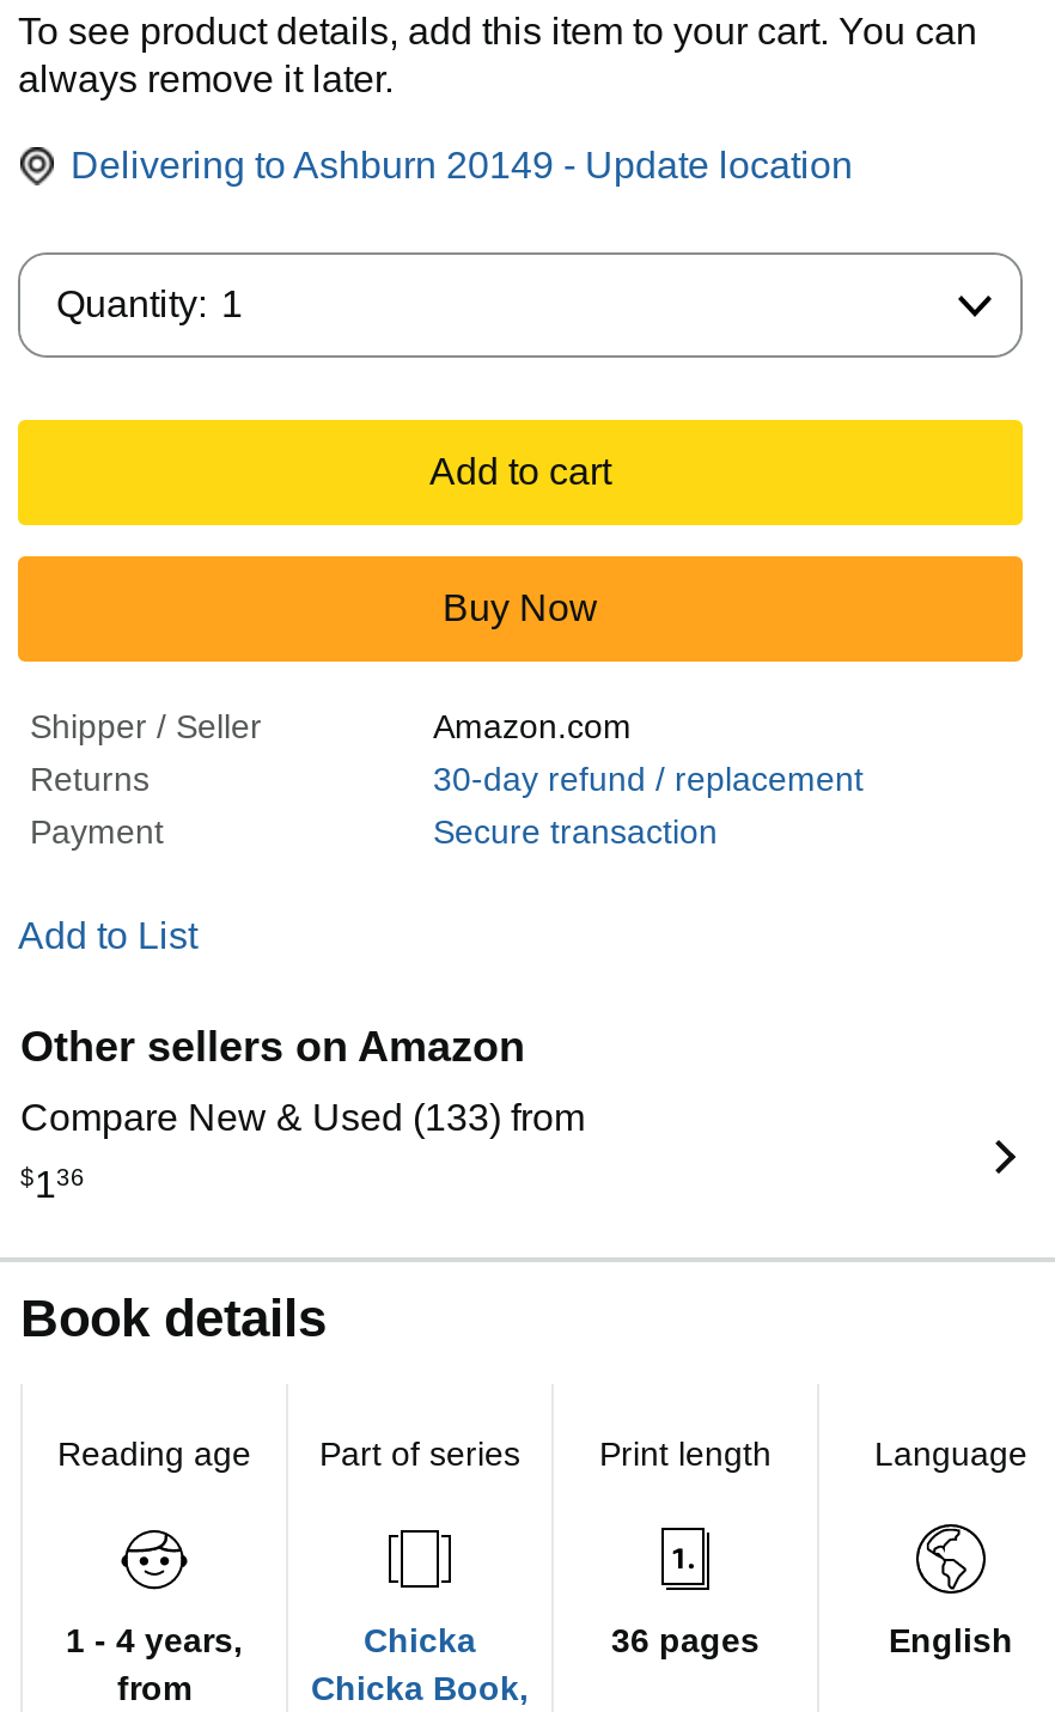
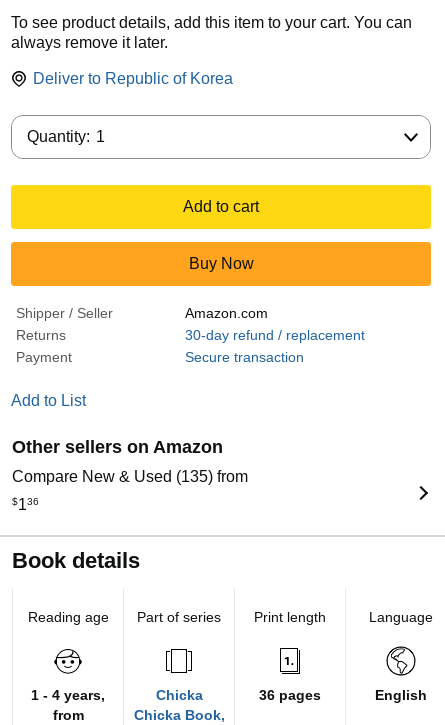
[71,145,853,186] Delivering to Ashburn 20149 - Update location -> [33,70,233,87] Deliver to Republic of Korea
[20,1098,585,1138] Compare New & Used (133) from -> [12,468,248,485] Compare New & Used (135) from

